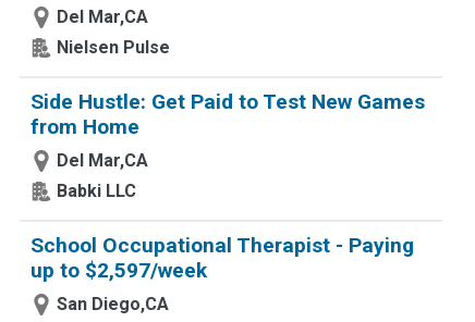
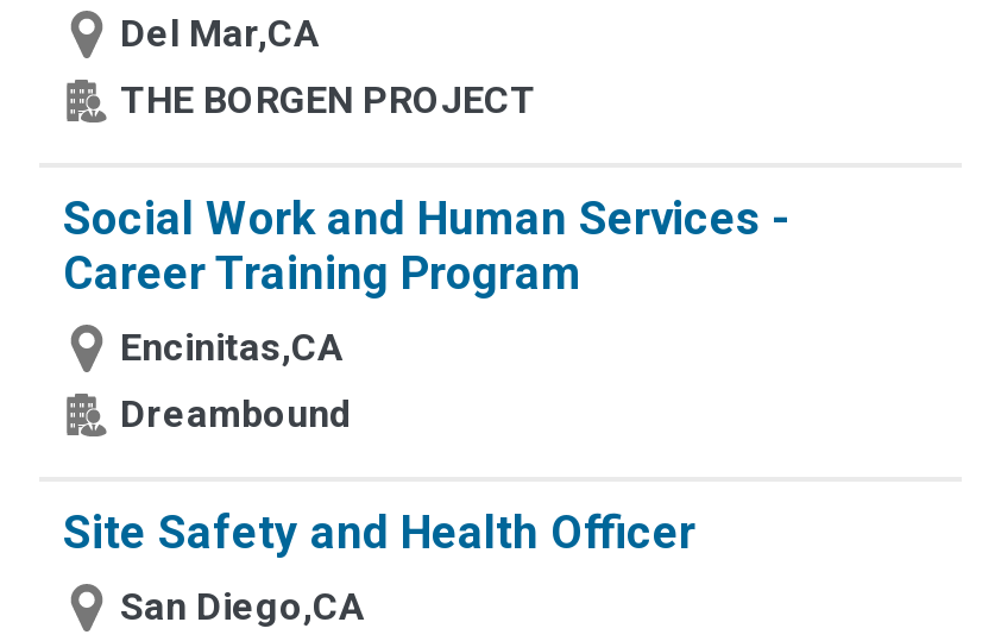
[57,37,170,58] Nielsen Pulse -> [120,77,536,122] THE BORGEN PROJECT
[31,89,425,171] Side Hustle: Get Paid to Test New Games | from Home | Del Mar,CA -> [63,191,788,370] Social Work and Human Services - | Career Training Program | Encinitas,CA
[57,181,136,201] Babki LLC -> [120,391,351,436] Dreambound
[31,233,414,283] School Occupational Therapist - Paying | up to $2,597/week -> [63,505,695,560] Site Safety and Health Officer

